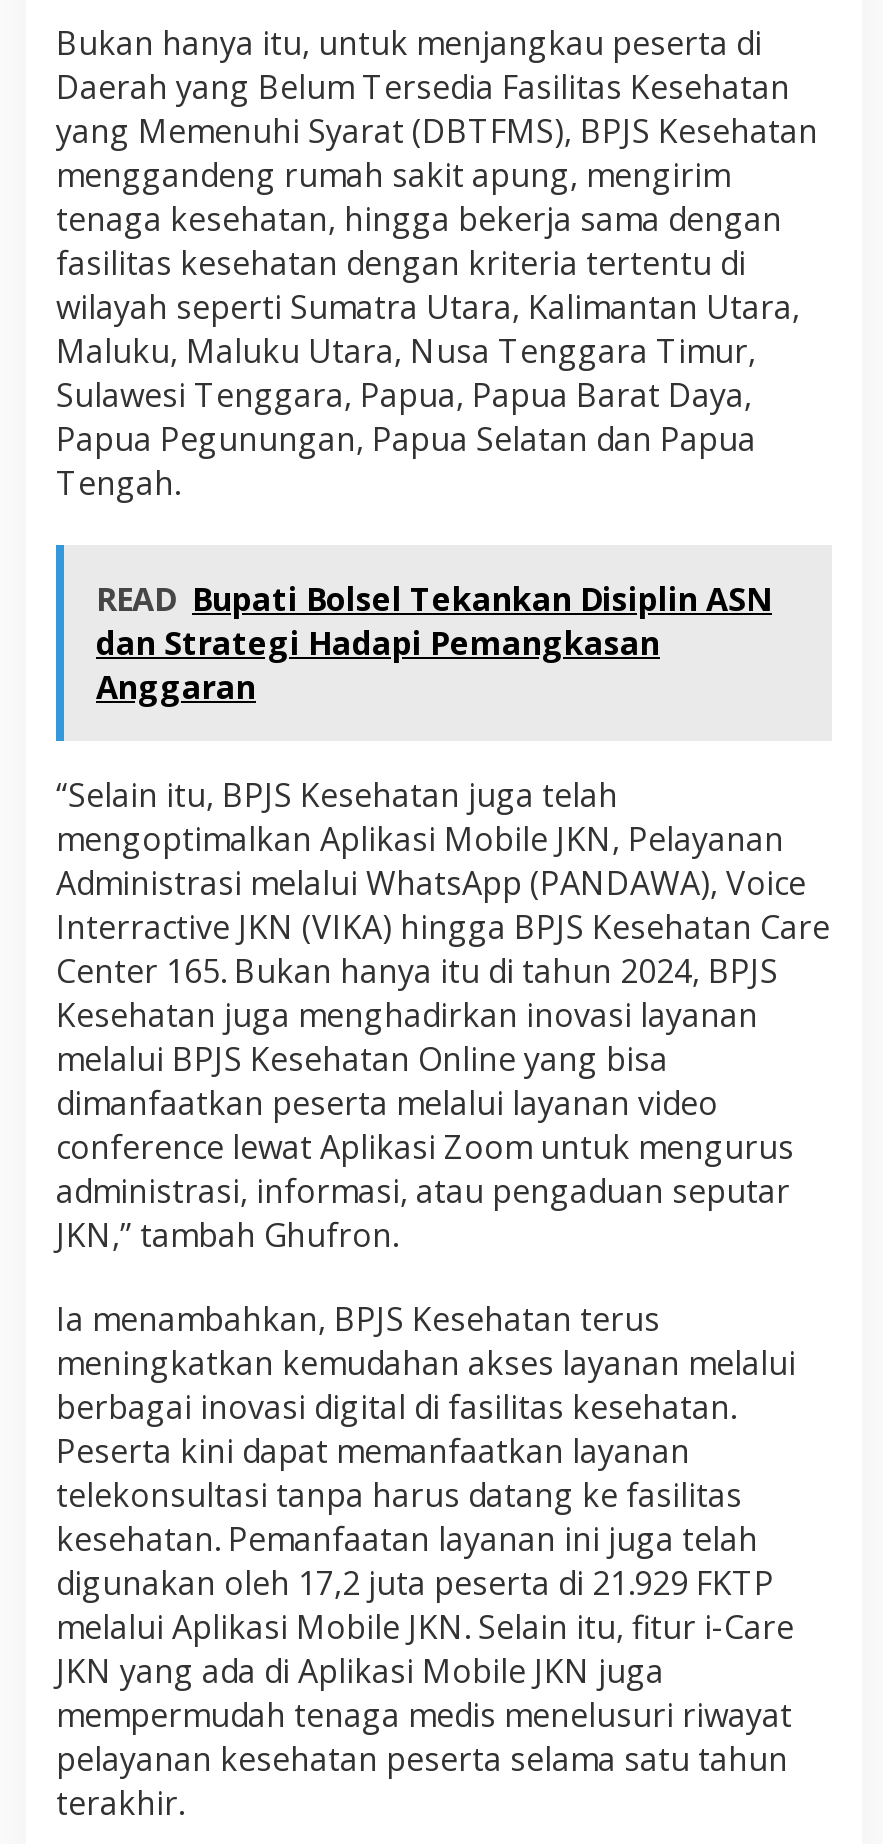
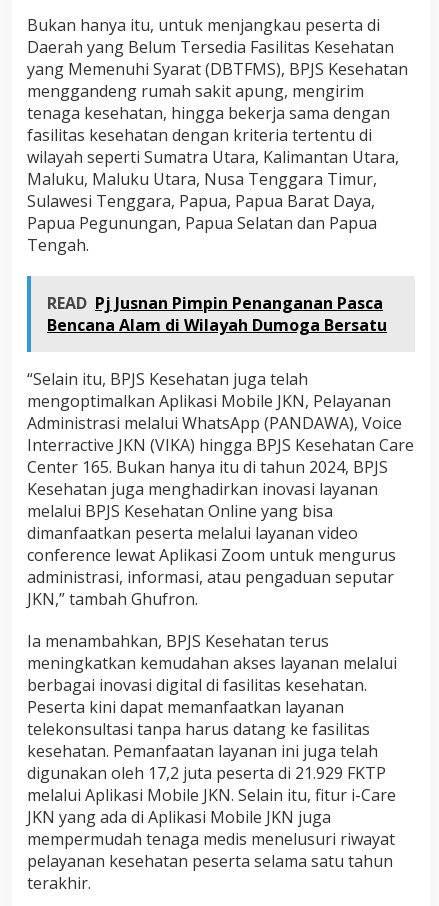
[96,576,772,708] READ Bupati Bolsel Tekankan Disiplin ASN | dan Strategi Hadapi Pemangkasan | Anggaran -> [47,292,387,336] READ Pj Jusnan Pimpin Penanganan Pasca | Bencana Alam di Wilayah Dumoga Bersatu

